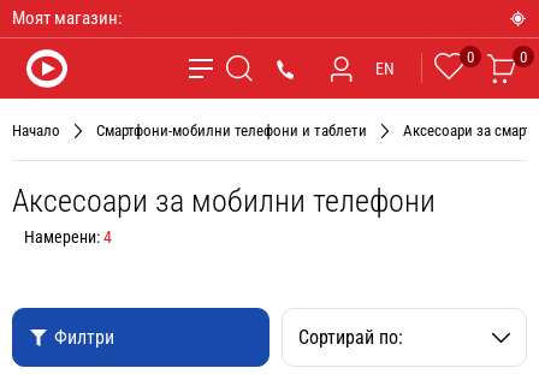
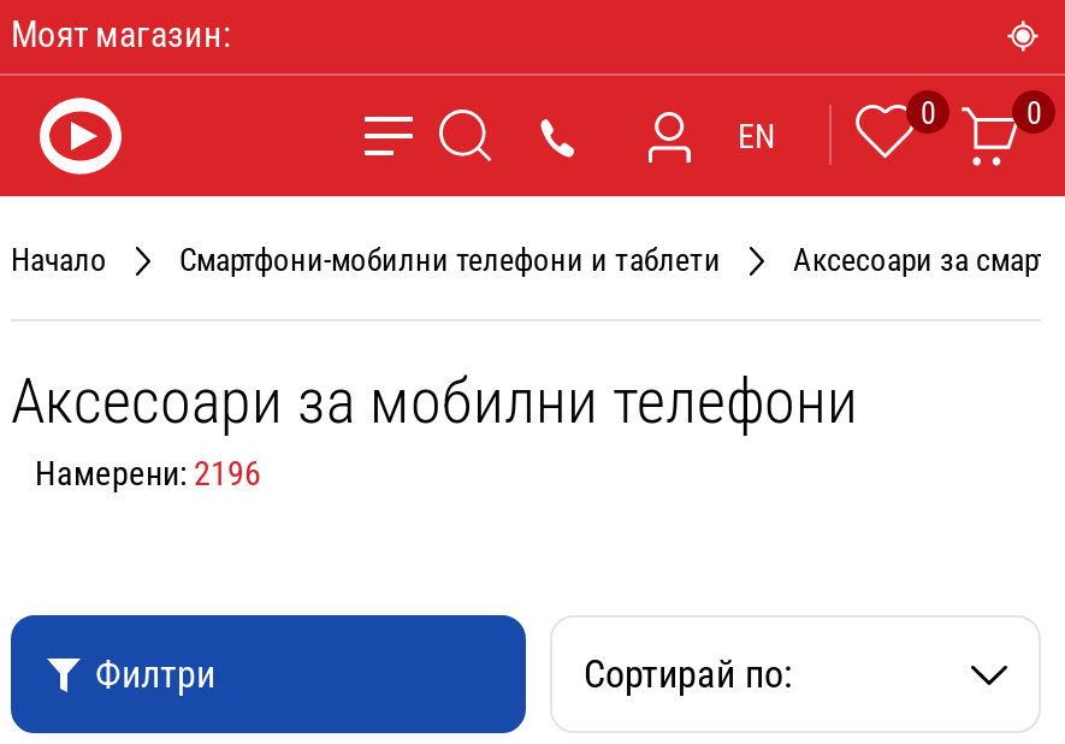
[24,227,112,247] Намерени: 4 -> [35,454,261,492] Намерени: 2196

